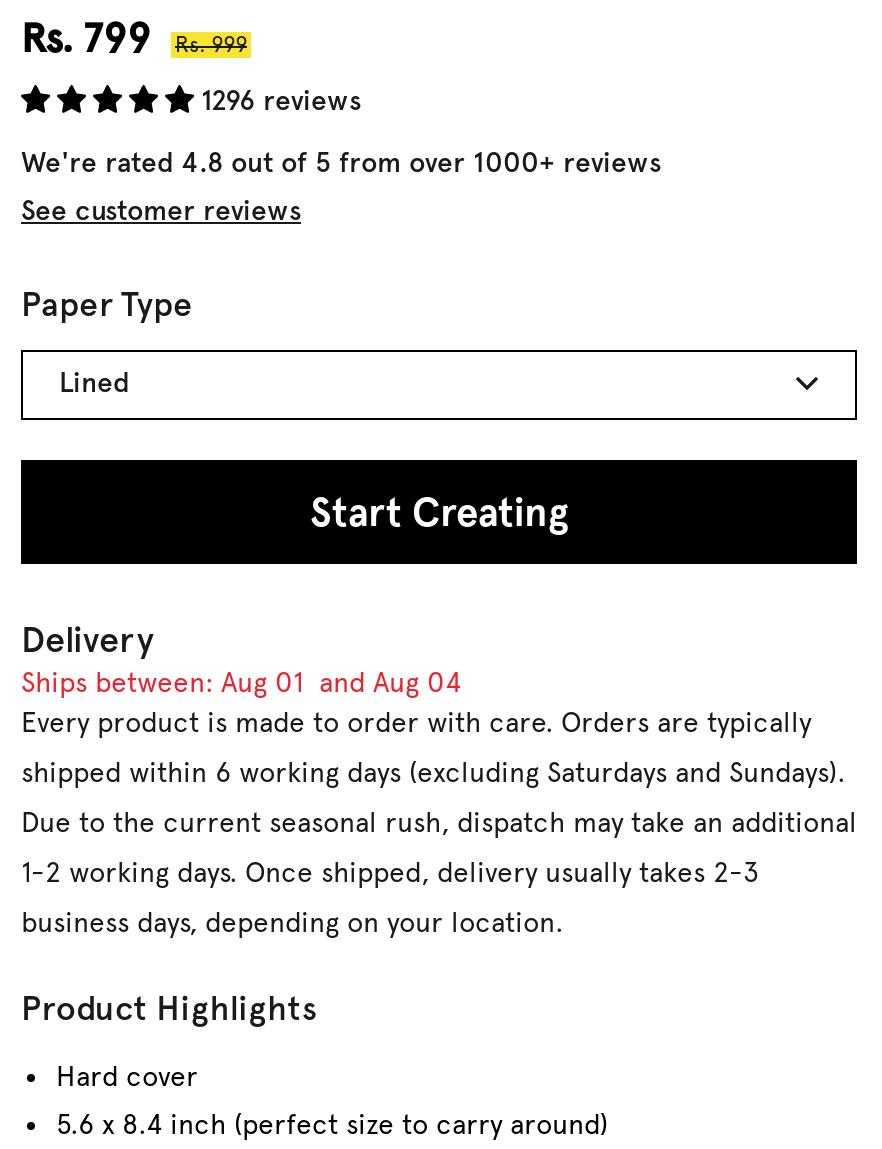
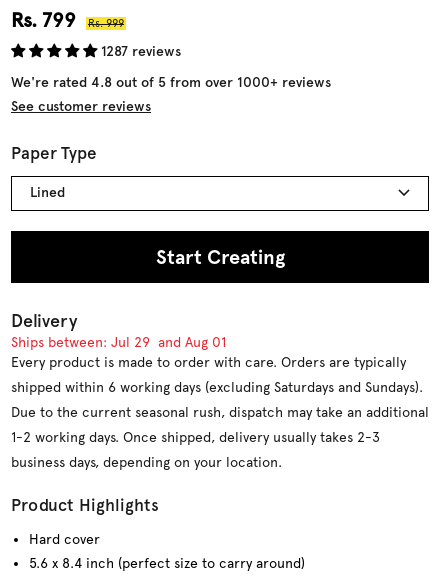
[201,84,361,118] 1296 reviews -> [101,43,181,60] 1287 reviews
[21,666,461,698] Ships between: Aug 01 and Aug 04 -> [11,334,226,350] Ships between: Jul 29 and Aug 01

